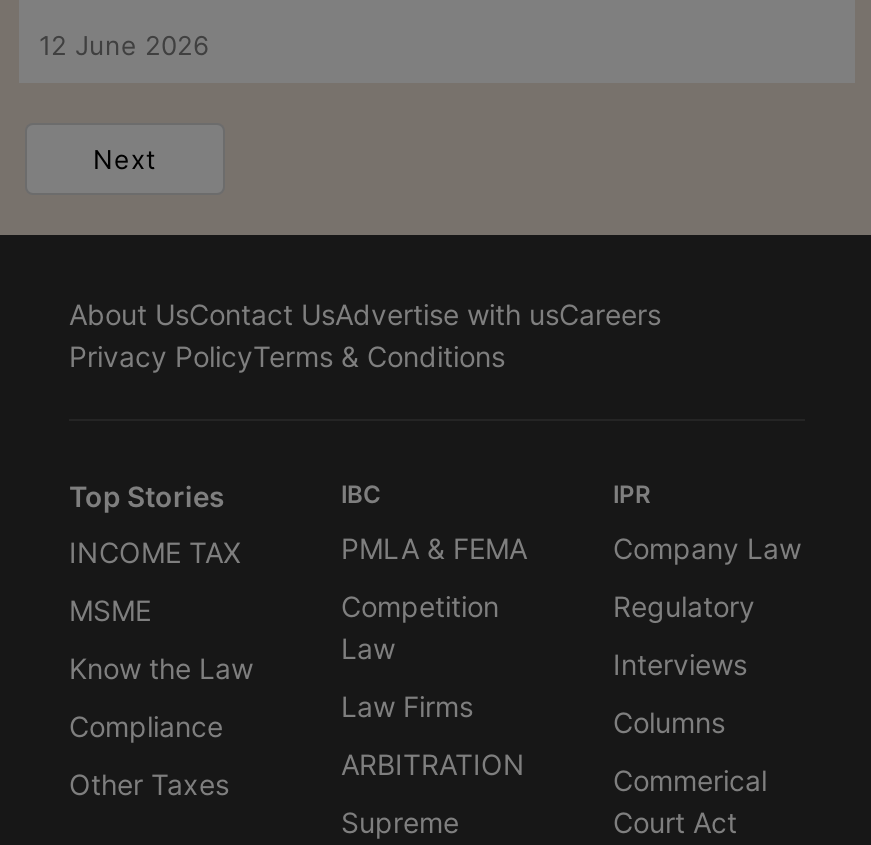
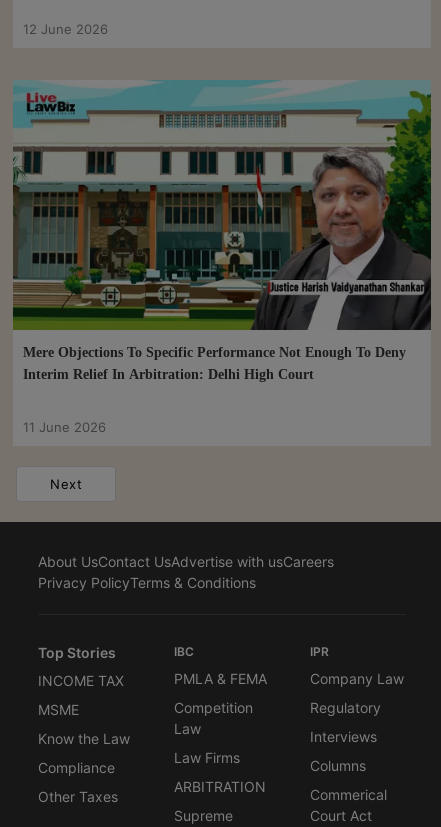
none -> [12,70,432,435] [image] | Mere Objections To Specific Performance Not Enough To Deny | Interim Relief In Arbitration: Delhi High Court | 11 June 2026

